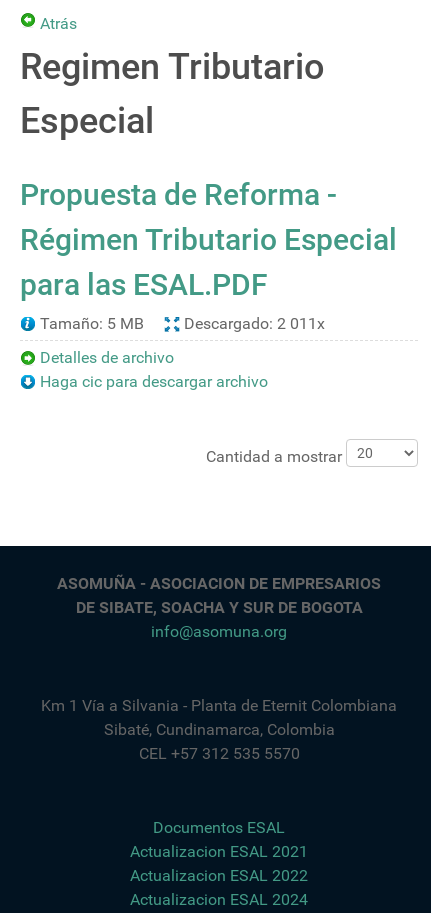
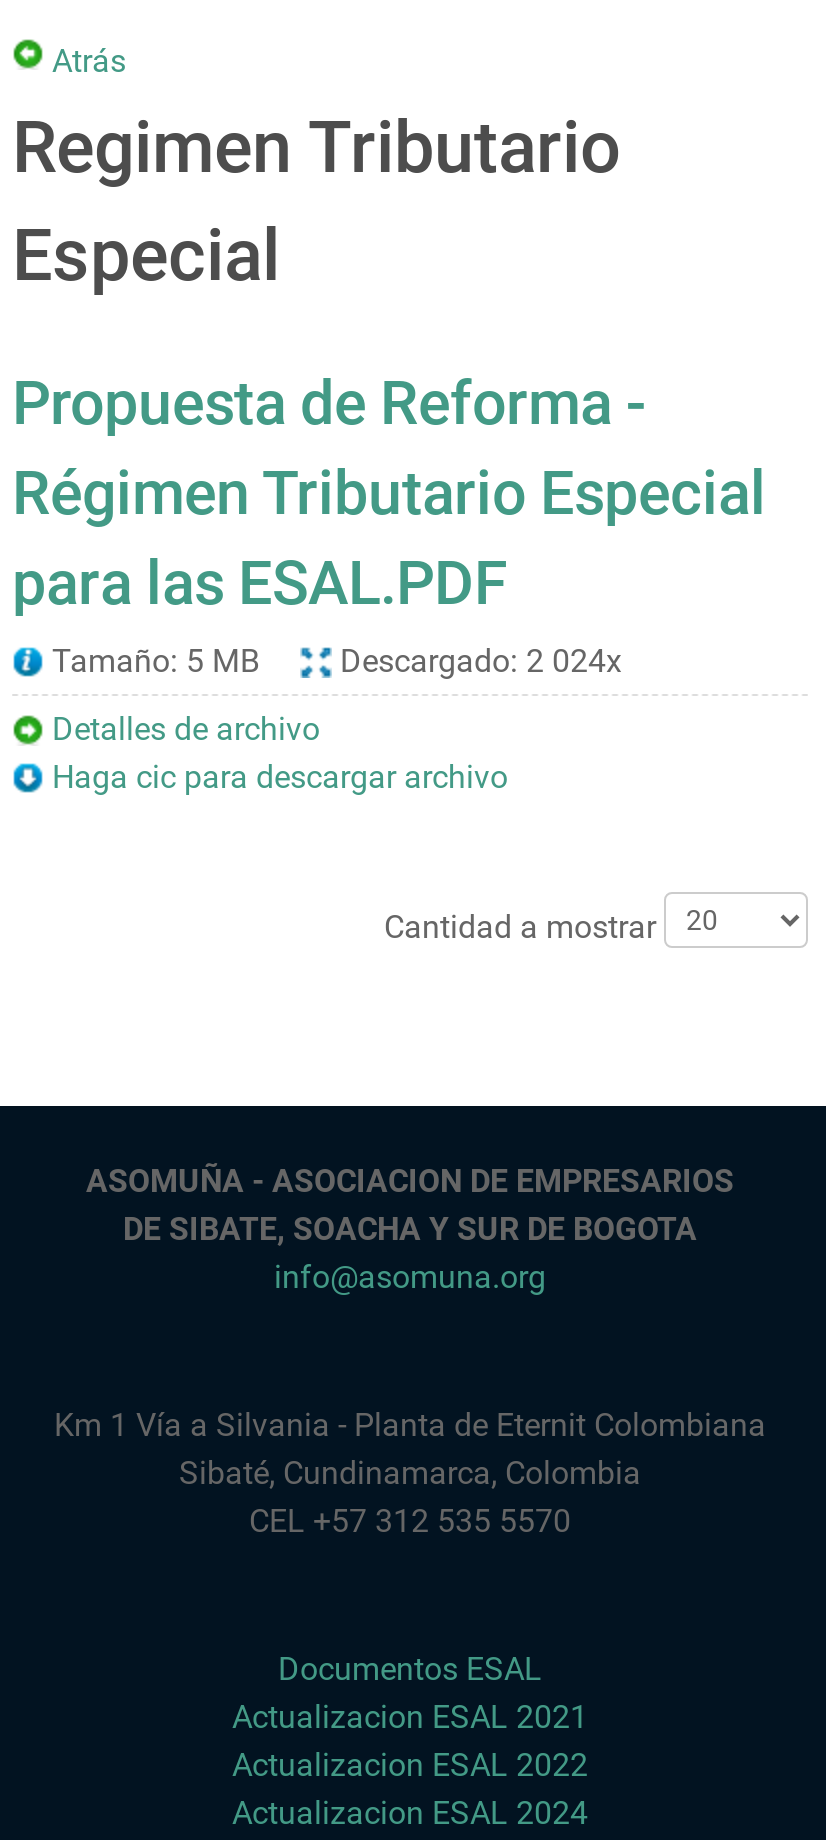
[184,314,325,333] Descargado: 2 011x -> [340,642,622,680] Descargado: 2 024x

